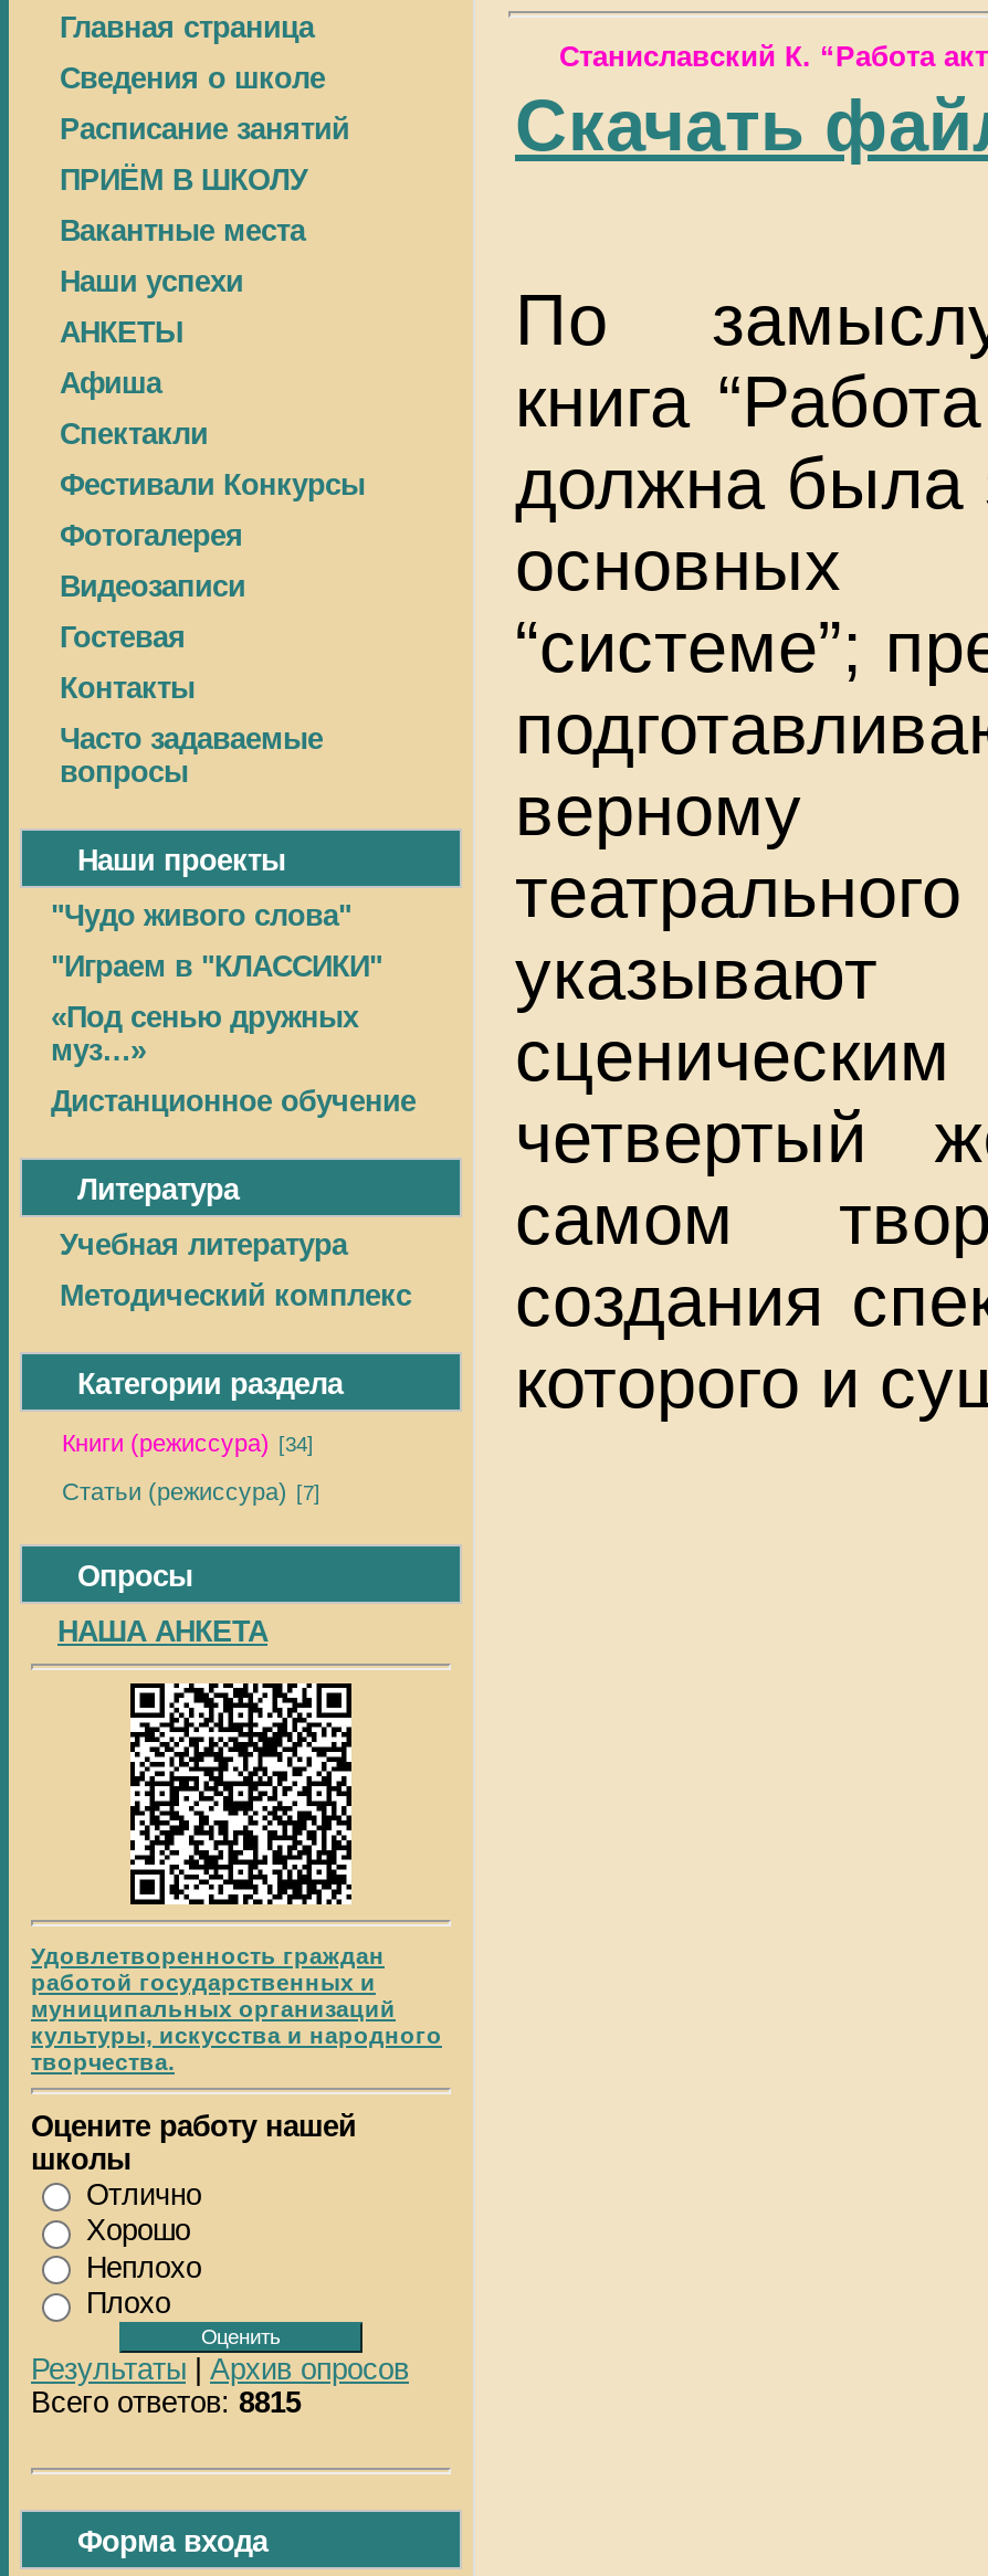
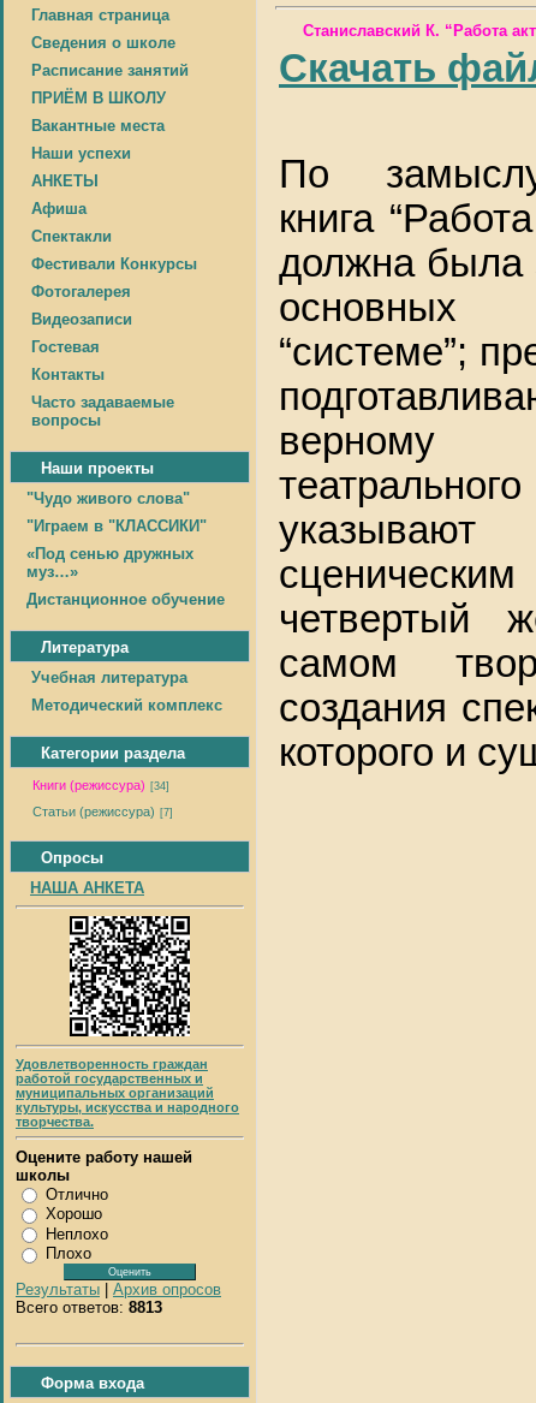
[31,2386,301,2419] Всего ответов:8815 -> [16,1298,162,1316] Всего ответов:8813

